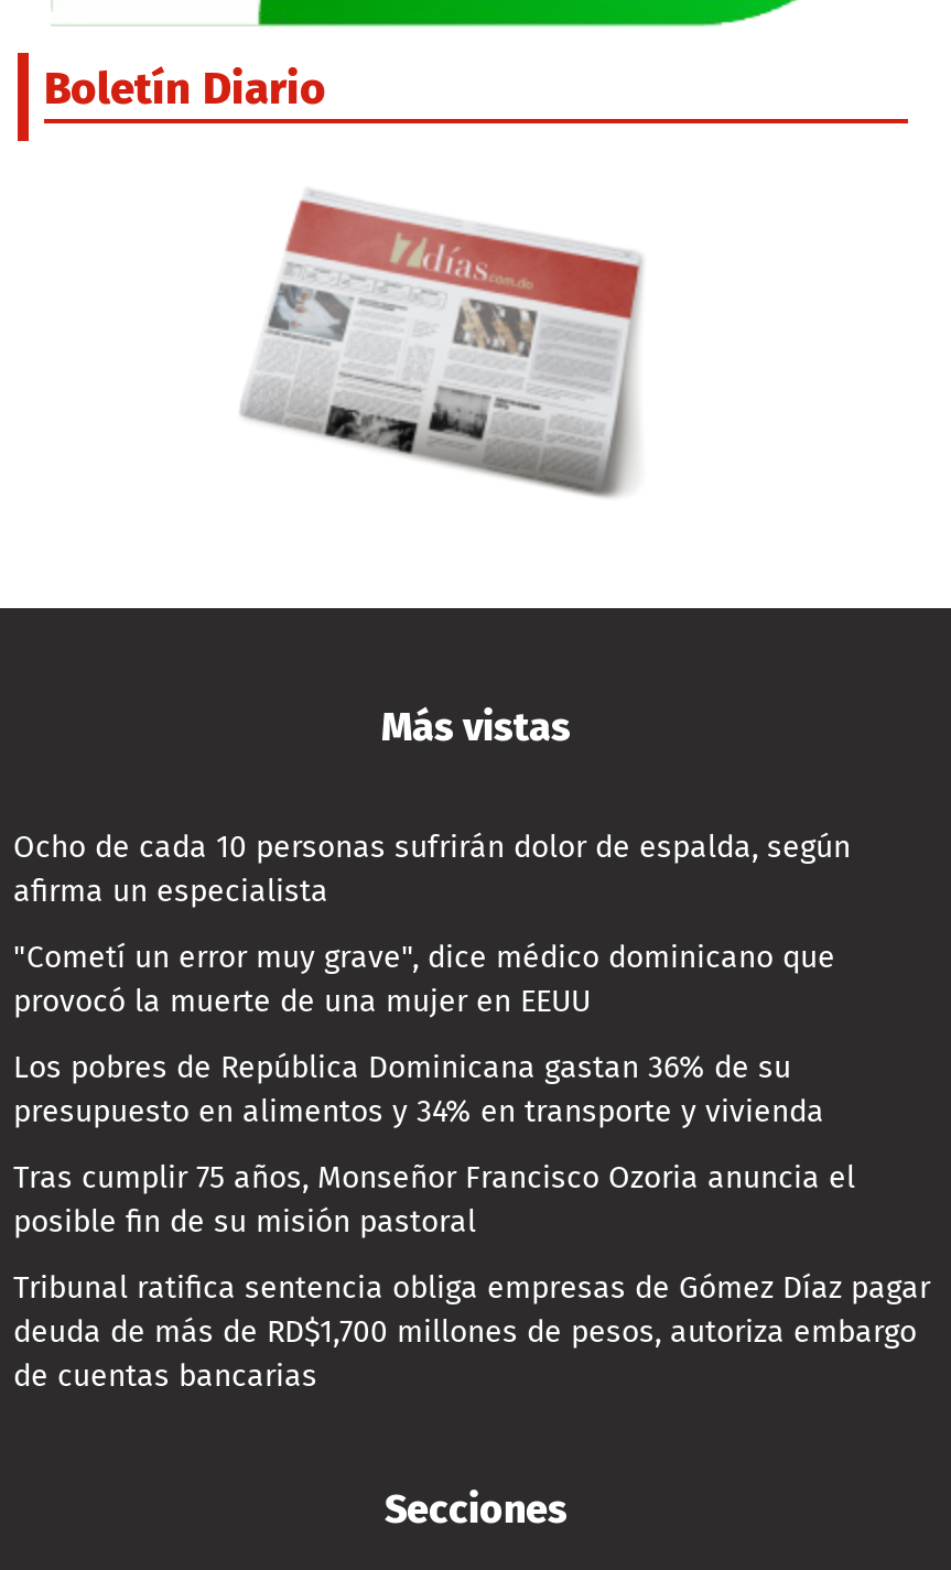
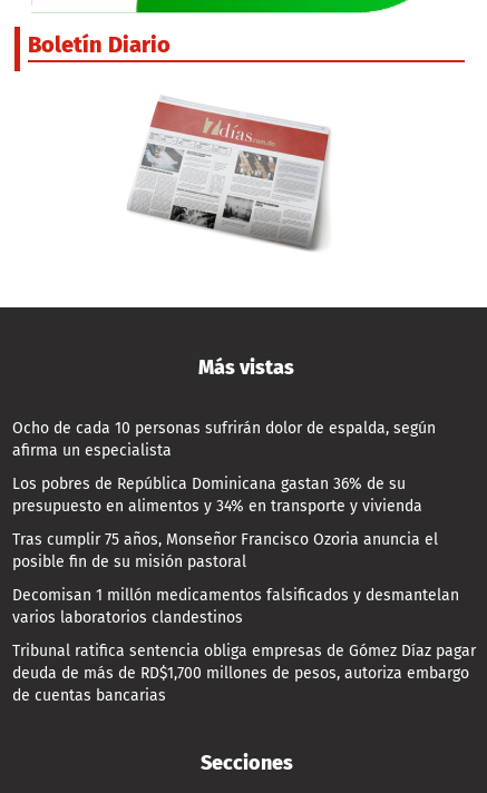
[13,938,835,1020] "Cometí un error muy grave", dice médico dominicano que | provocó la muerte de una mujer en EEUU -> none
moved [13,1049,855,1240] -> [12,474,438,571]: Los pobres de República Dominicana gastan 36% de su | presupuesto en alimentos y 34% en transporte y vivienda | Tras cumplir 75 años, Monseñor Francisco Ozoria anuncia el | posible fin de su misión pastoral
none -> [12,586,459,627] Decomisan 1 millón medicamentos falsificados y desmantelan | varios laboratorios clandestinos

